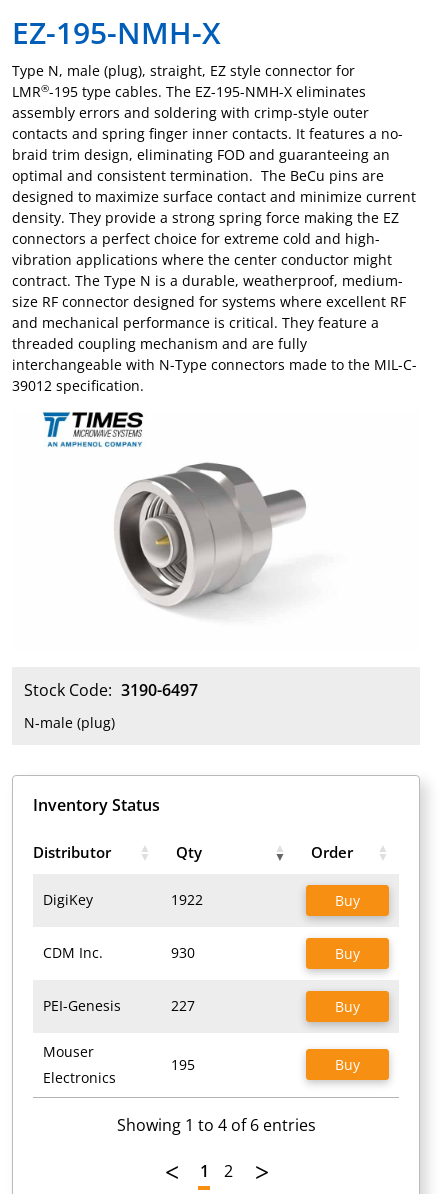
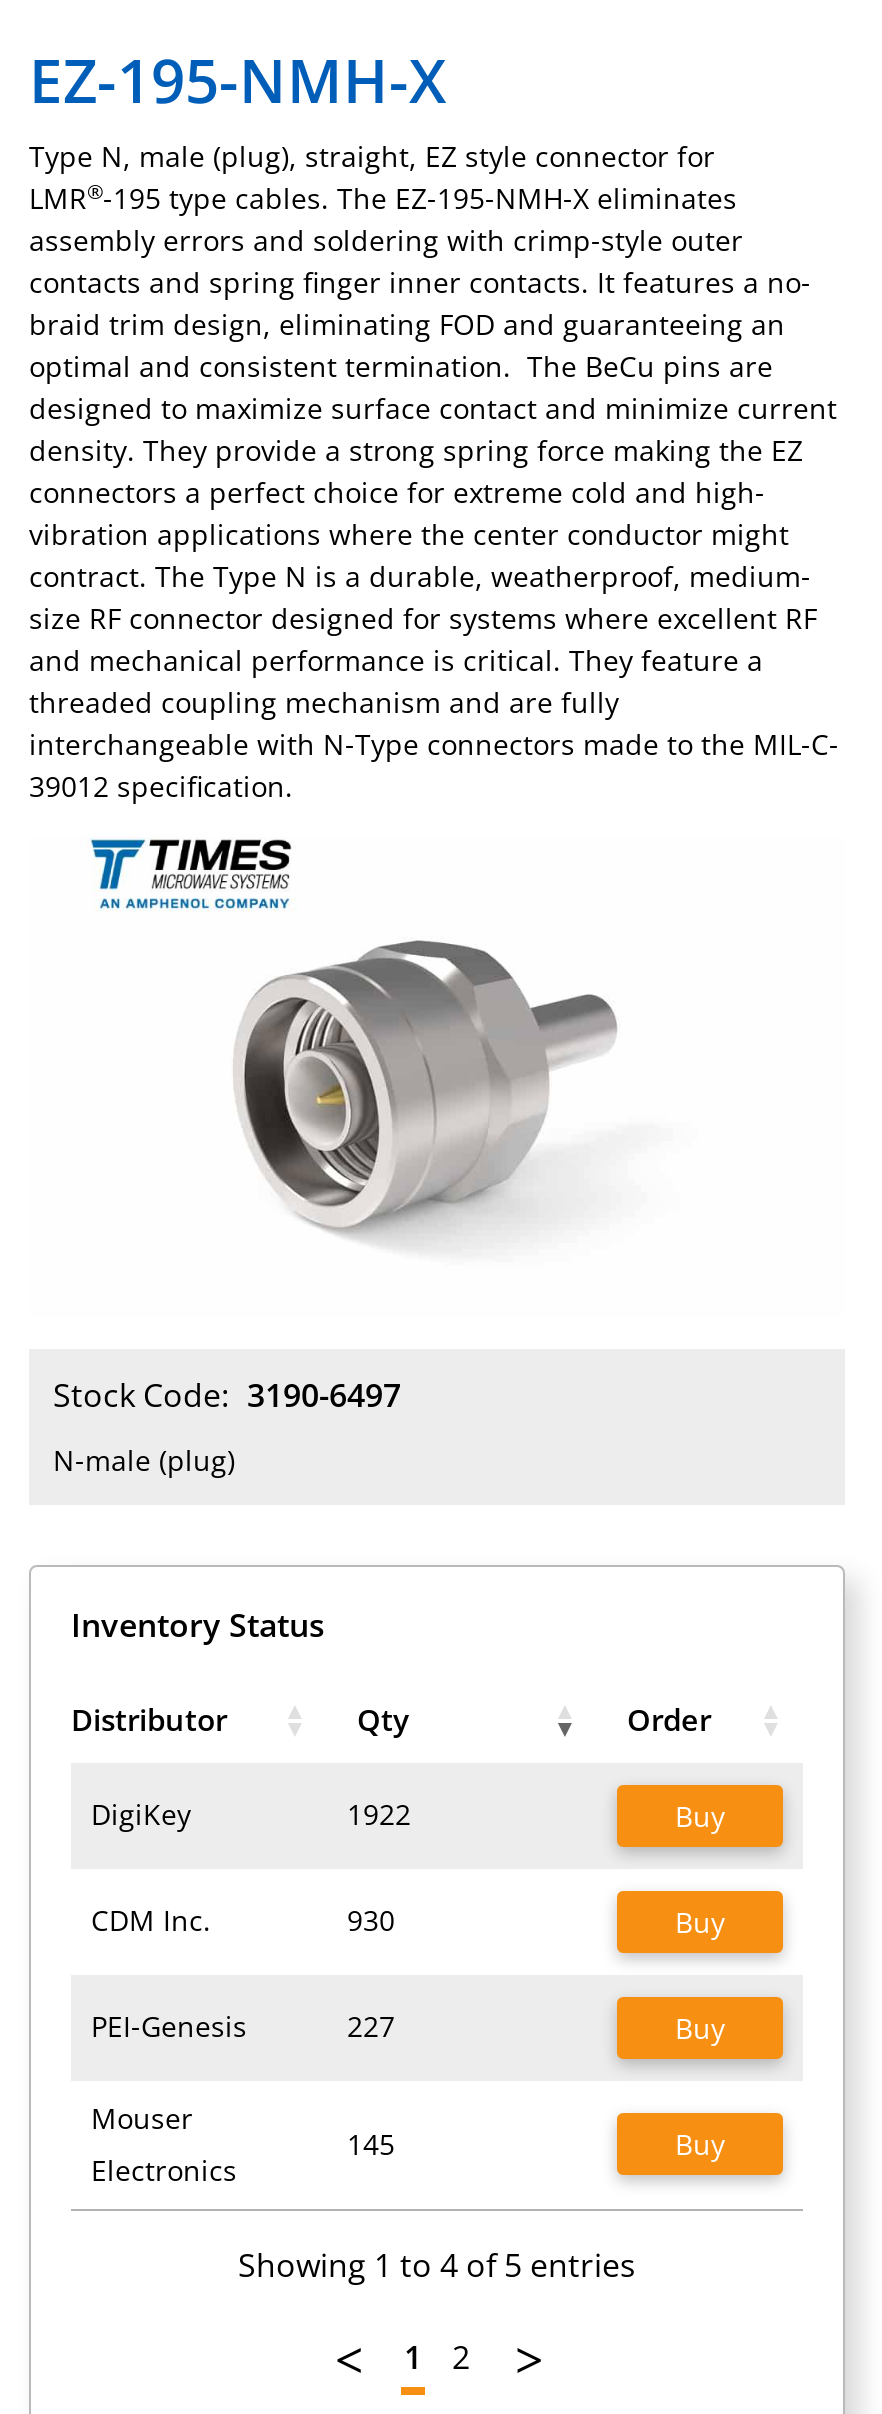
[171,1055,195,1074] 195 -> [347,2125,395,2163] 145
[116,1114,315,1136] Showing 1 to 4 of 6 entries -> [238,2243,636,2287] Showing 1 to 4 of 5 entries

